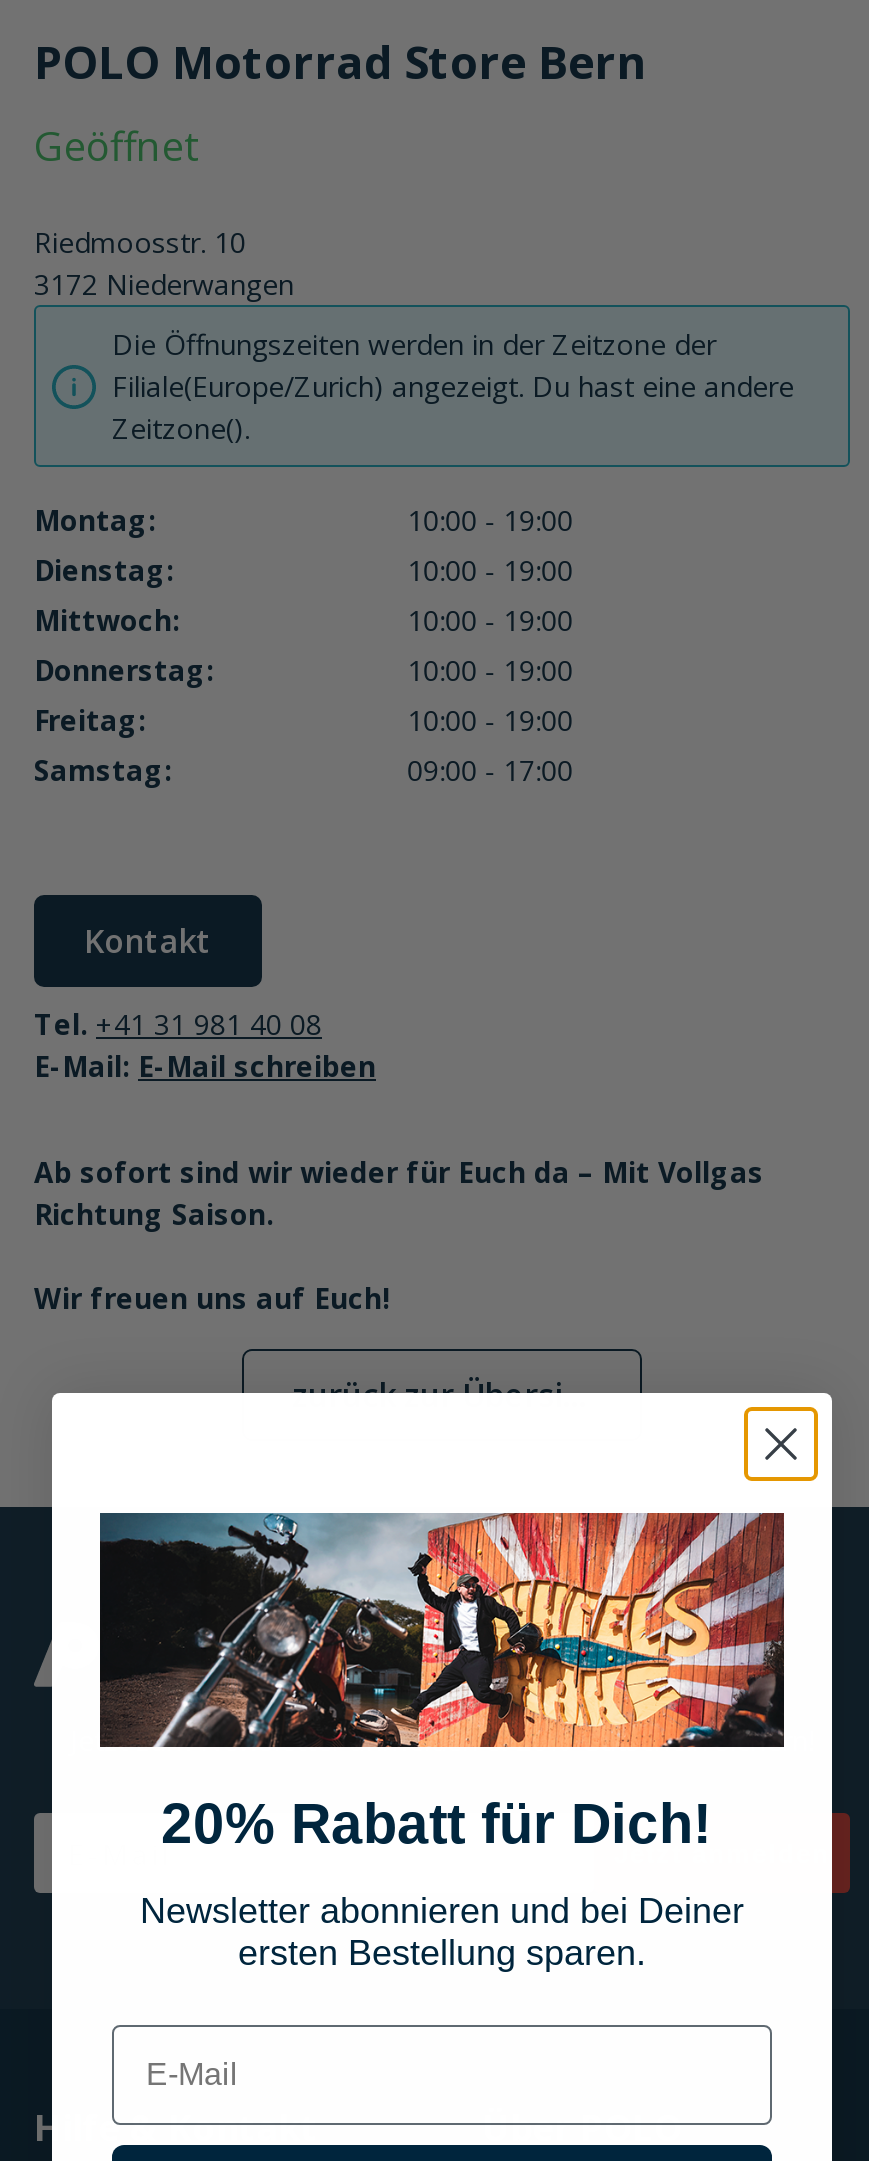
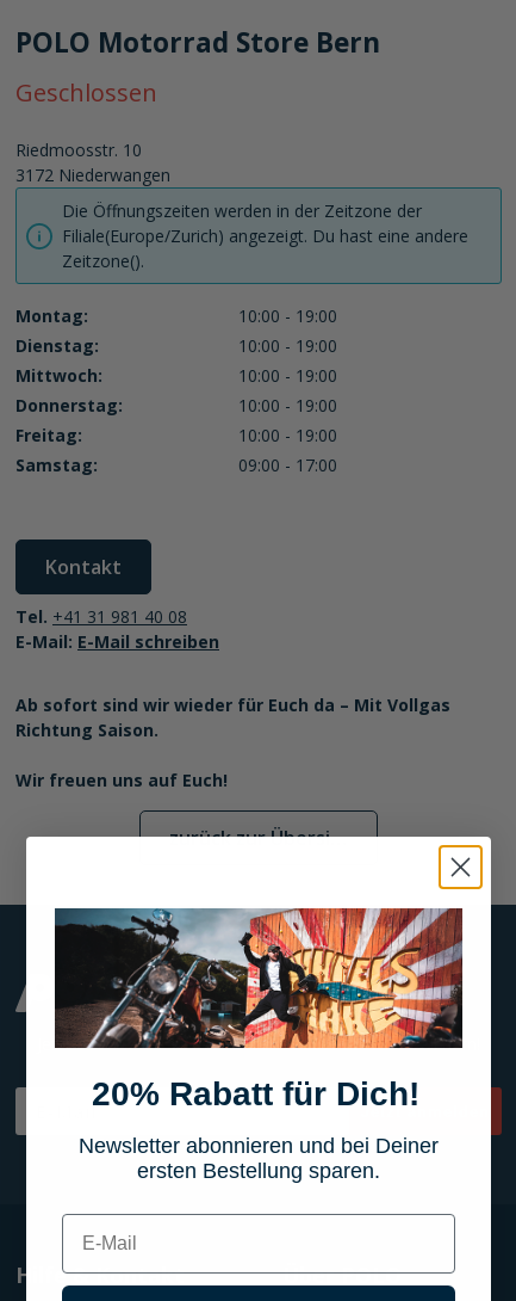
[34,119,200,173] Geöffnet -> [15,76,157,109] Geschlossen

